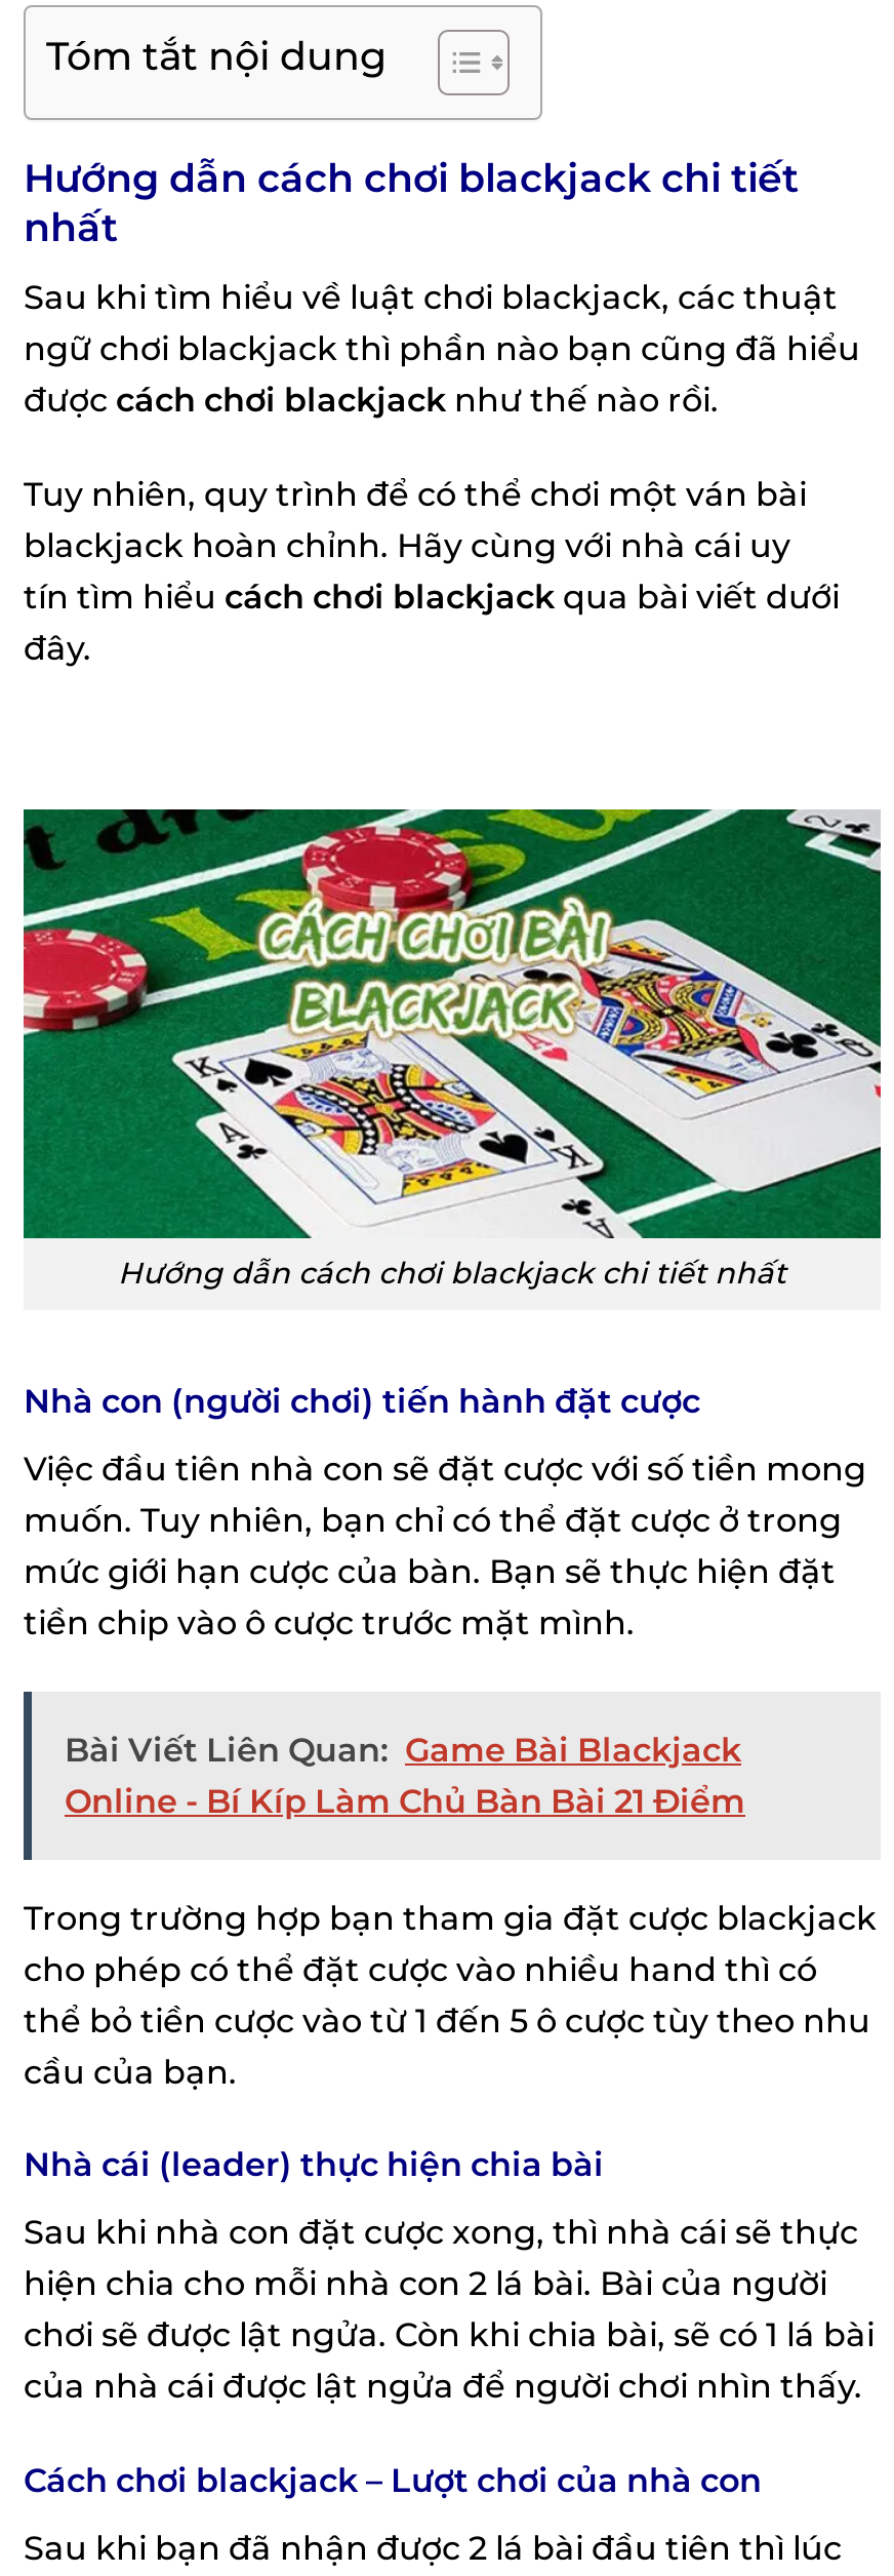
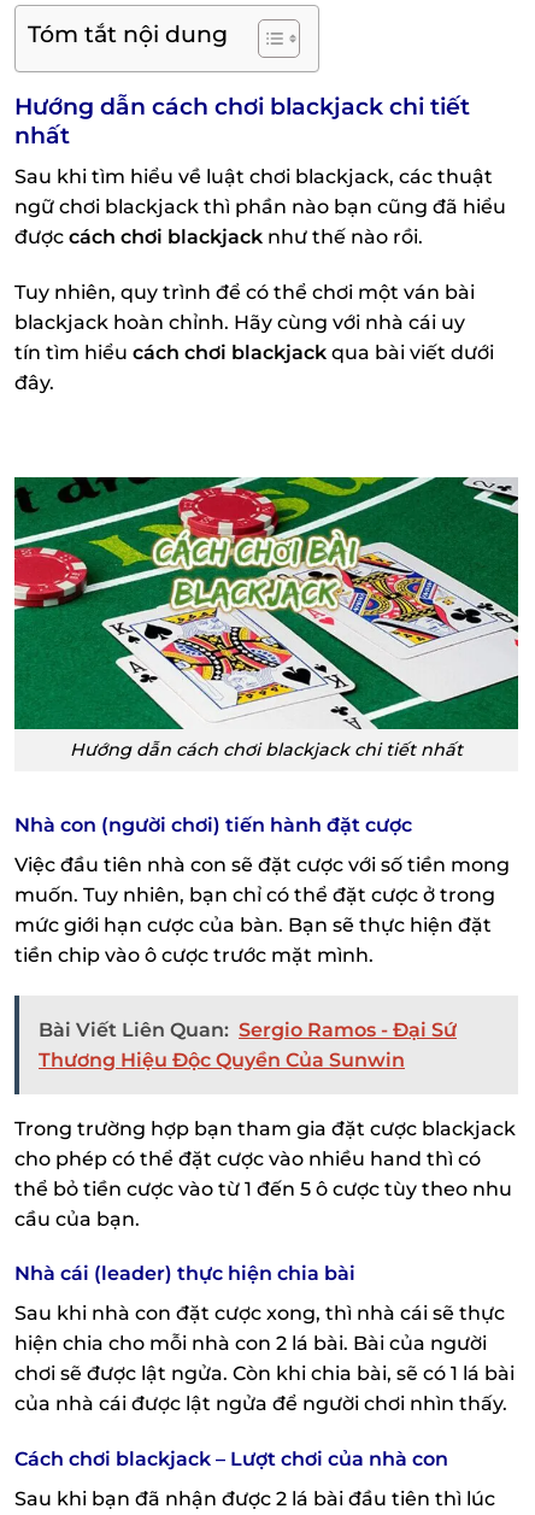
[65,1730,745,1820] Bài Viết Liên Quan: Game Bài Blackjack | Online - Bí Kíp Làm Chủ Bàn Bài 21 Điểm -> [39,1018,457,1071] Bài Viết Liên Quan: Sergio Ramos - Đại Sứ | Thương Hiệu Độc Quyền Của Sunwin

